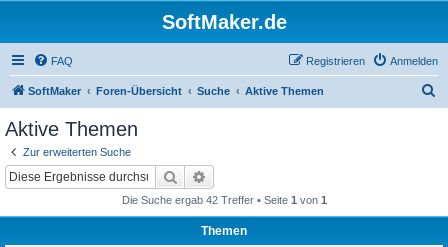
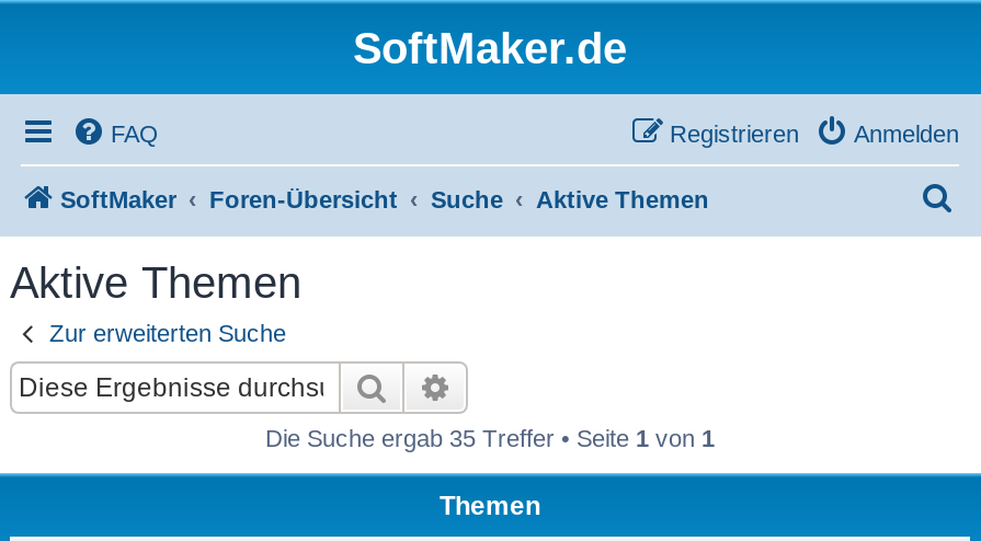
[121,193,326,205] Die Suche ergab 42 Treffer • Seite 1 von 1 -> [265,424,715,450] Die Suche ergab 35 Treffer • Seite 1 von 1

